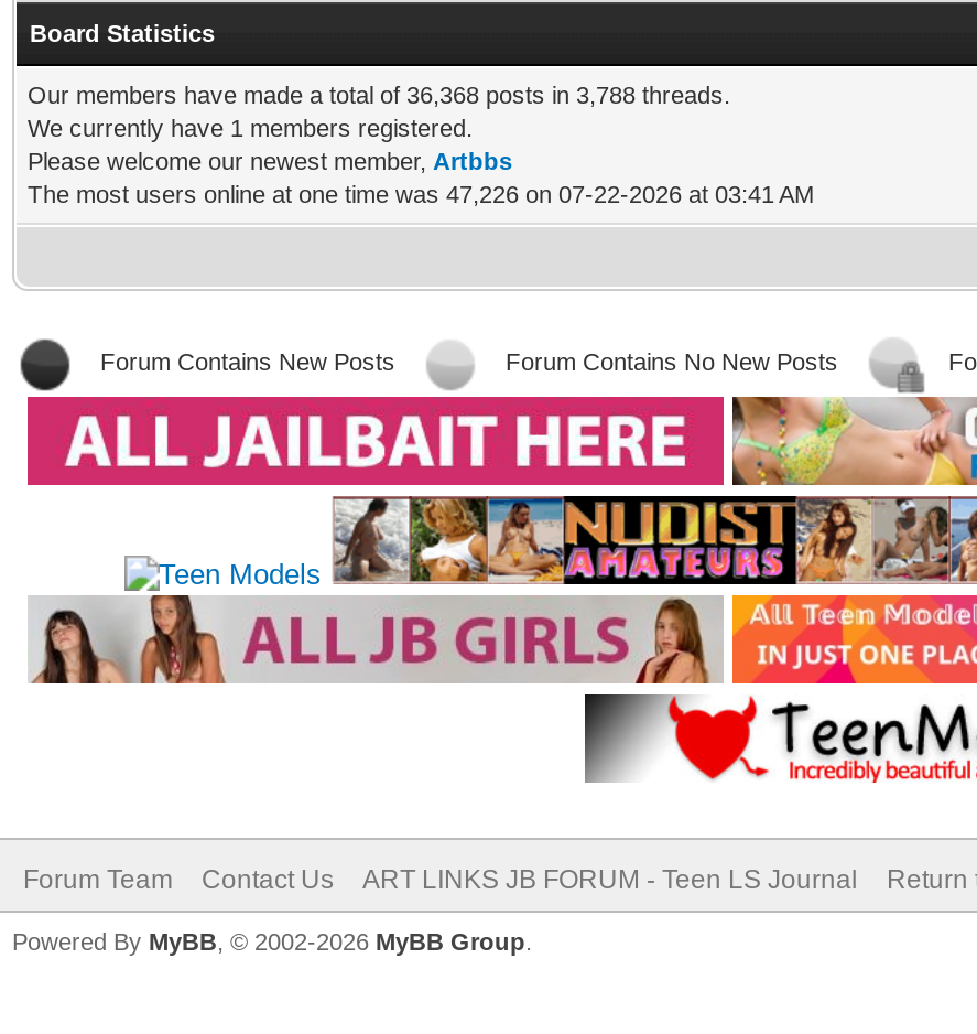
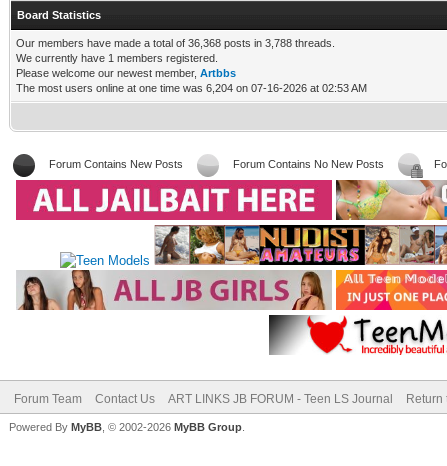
[28,181,814,207] The most users online at one time was 47,226 on 07-22-2026 at 03:41 AM -> [16,82,367,94] The most users online at one time was 6,204 on 07-16-2026 at 02:53 AM

